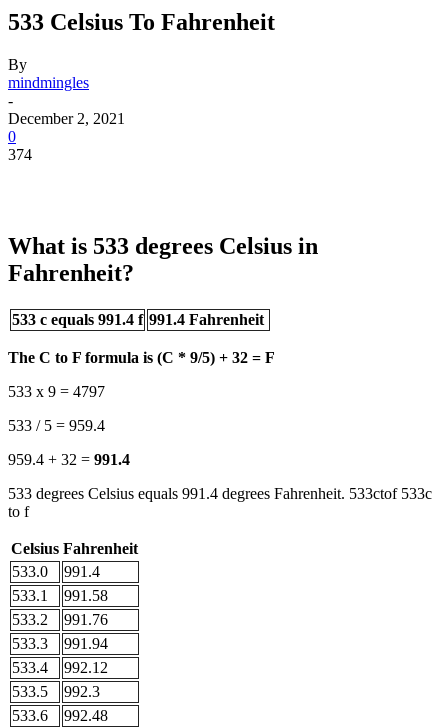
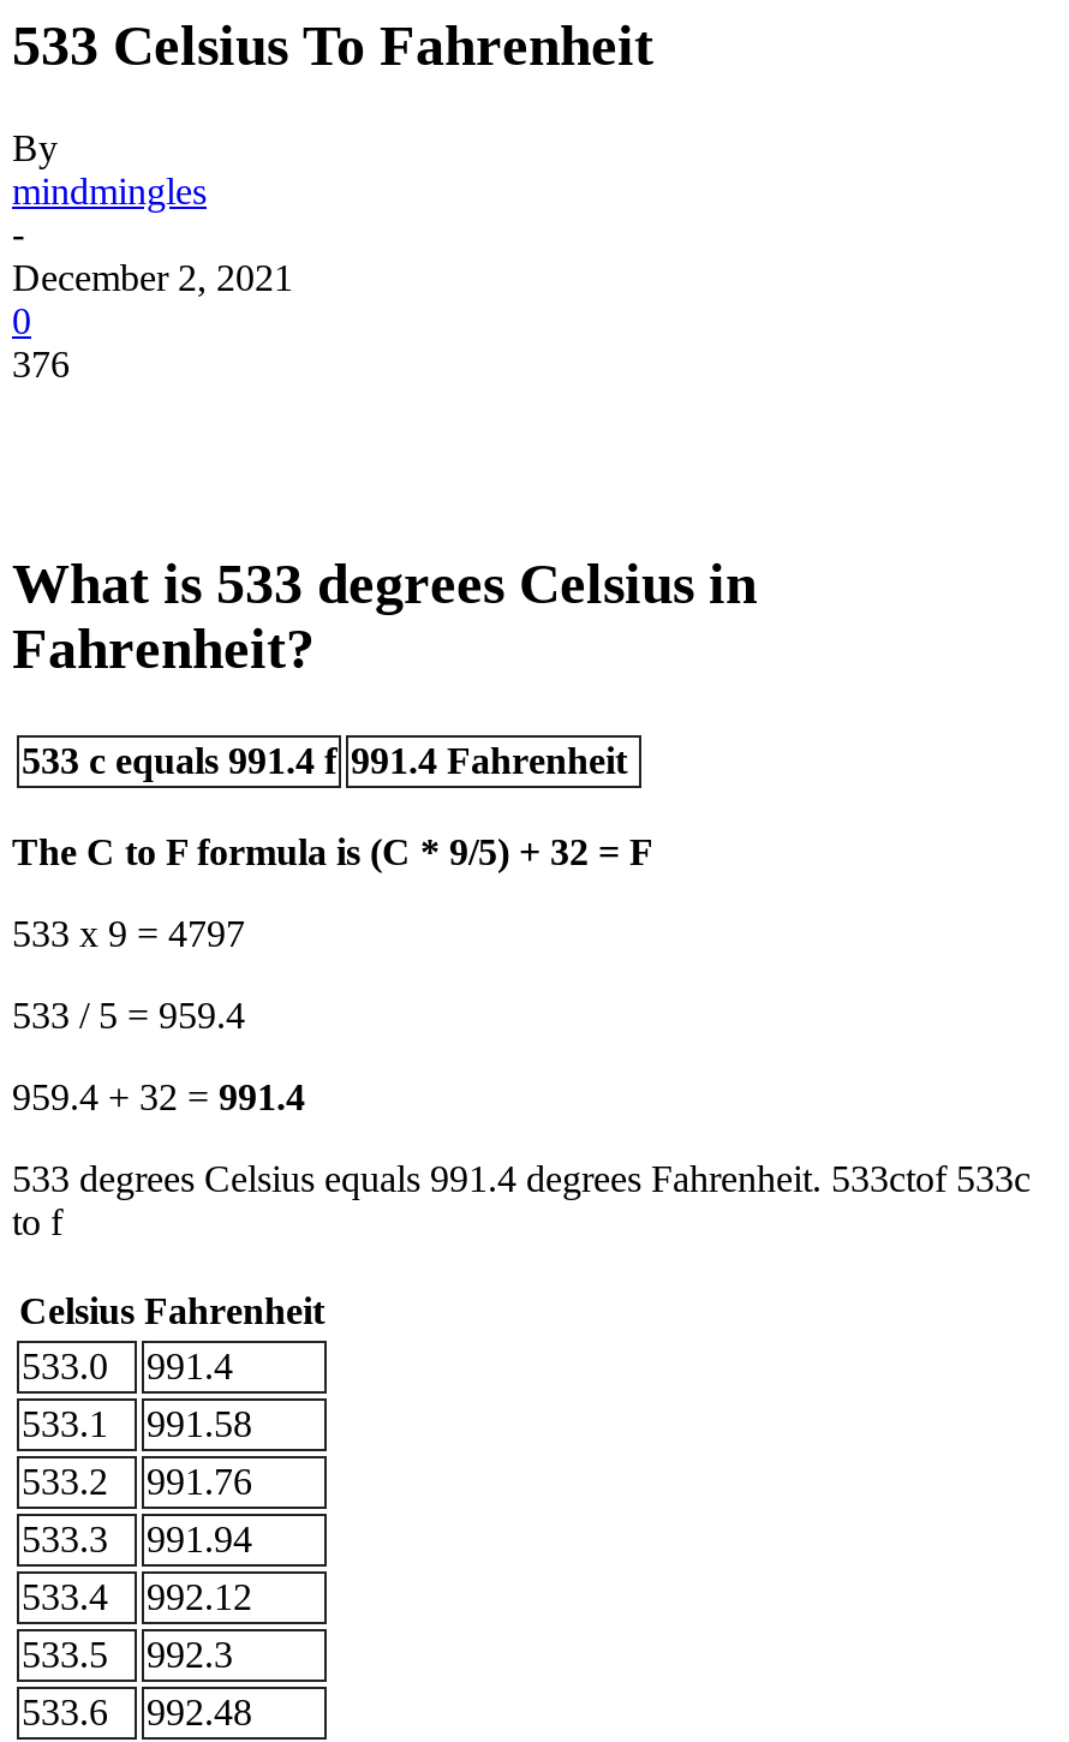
[8,146,32,163] 374 -> [12,343,70,384] 376

